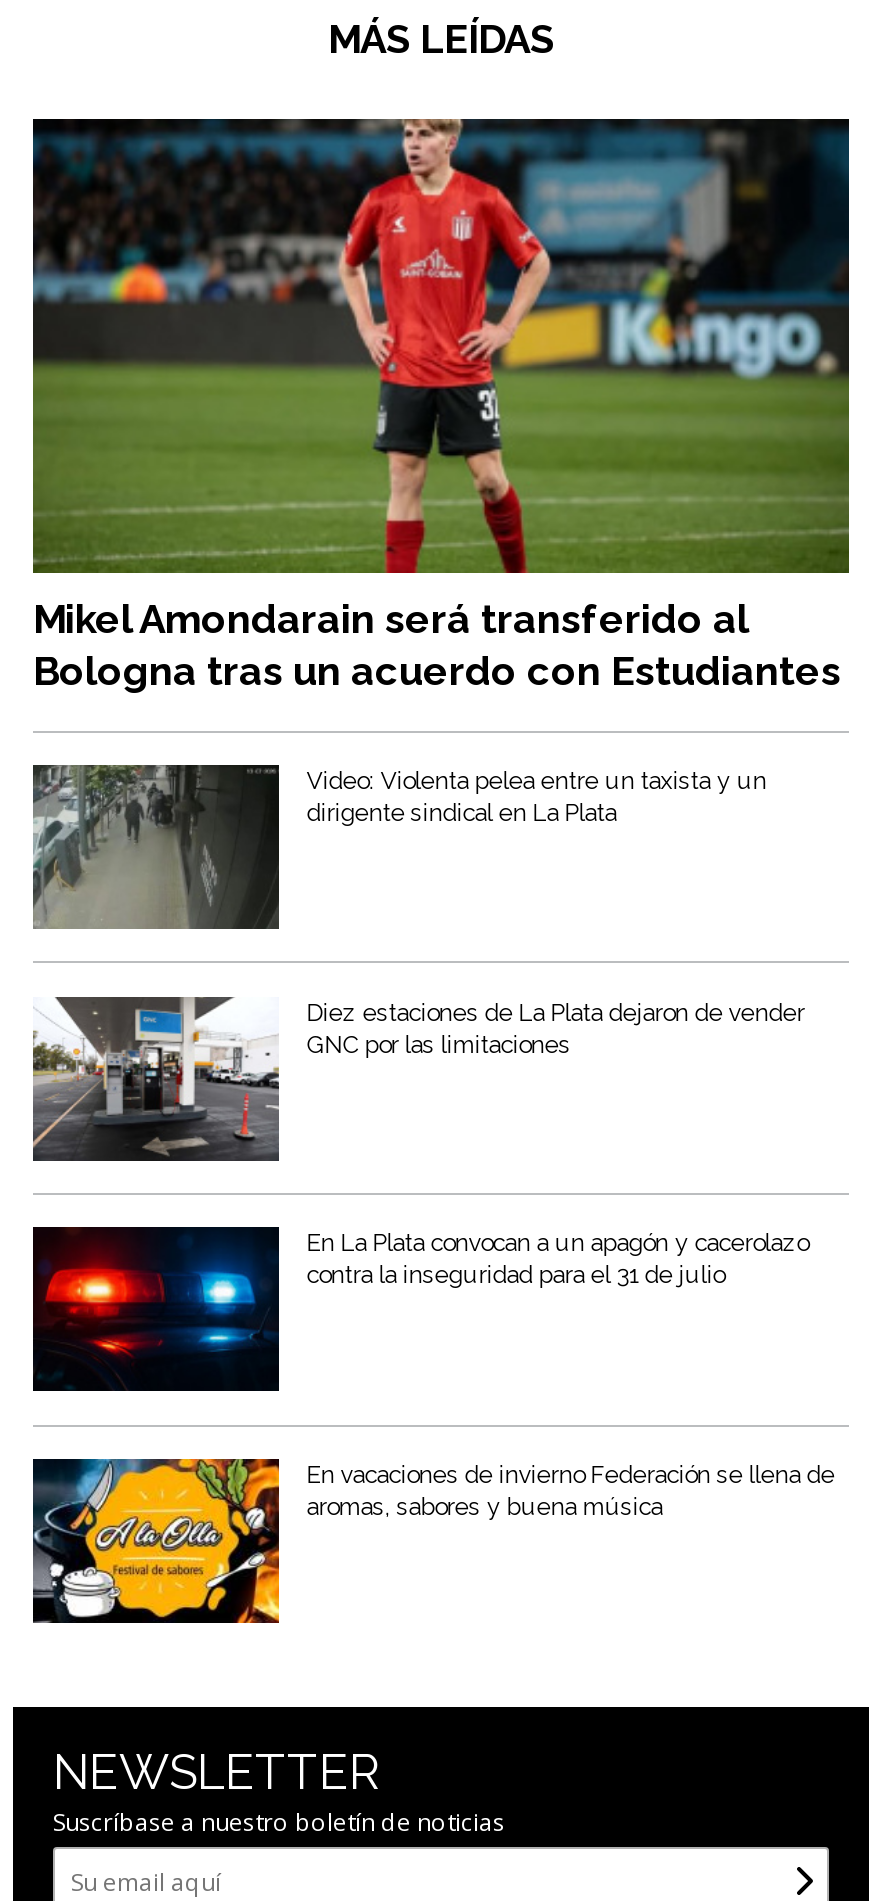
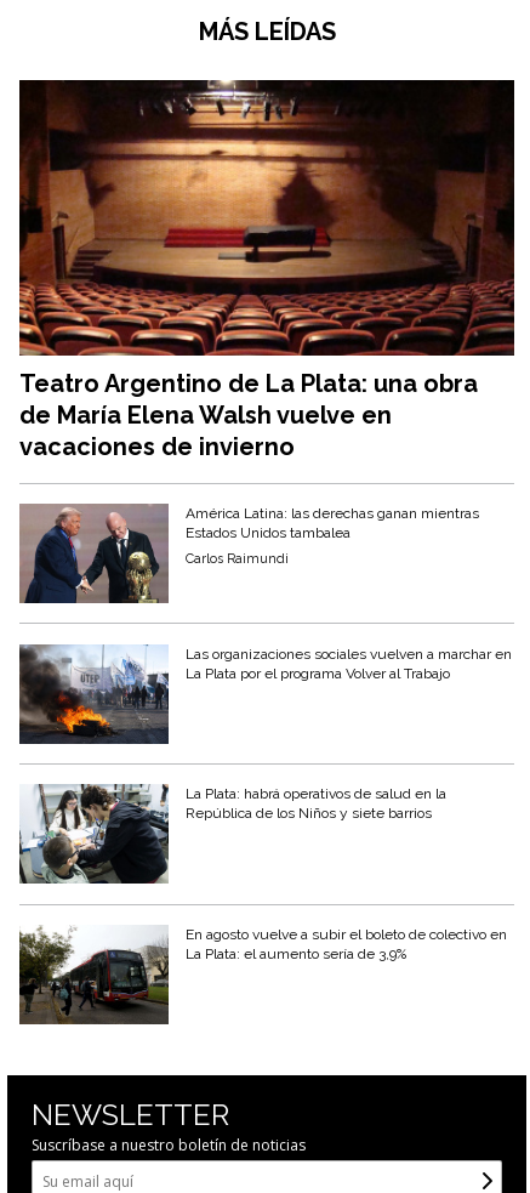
[31,117,849,827] [image] | Mikel Amondarain será transferido al | Bologna tras un acuerdo con Estudiantes | Video: Violenta pelea entre un taxista y un | dirigente sindical en La Plata -> [18,79,514,567] [image] | Teatro Argentino de La Plata: una obra | de María Elena Walsh vuelve en | vacaciones de invierno | América Latina: las derechas ganan mientras | Estados Unidos tambalea | Carlos Raimundi
[33,765,277,931] [image] -> [19,504,169,604] [image]
[33,995,805,1151] [image] | Diez estaciones de La Plata dejaron de vender | GNC por las limitaciones -> [19,644,512,739] [image] | Las organizaciones sociales vuelven a marchar en | La Plata por el programa Volver al Trabajo
[31,1225,809,1393] [image] | En La Plata convocan a un apagón y cacerolazo | contra la inseguridad para el 31 de julio -> [18,784,446,885] [image] | La Plata: habrá operativos de salud en la | República de los Niños y siete barrios
[31,1457,835,1625] [image] | En vacaciones de invierno Federación se llena de | aromas, sabores y buena música -> [19,925,507,1026] [image] | En agosto vuelve a subir el boleto de colectivo en | La Plata: el aumento sería de 3,9%

